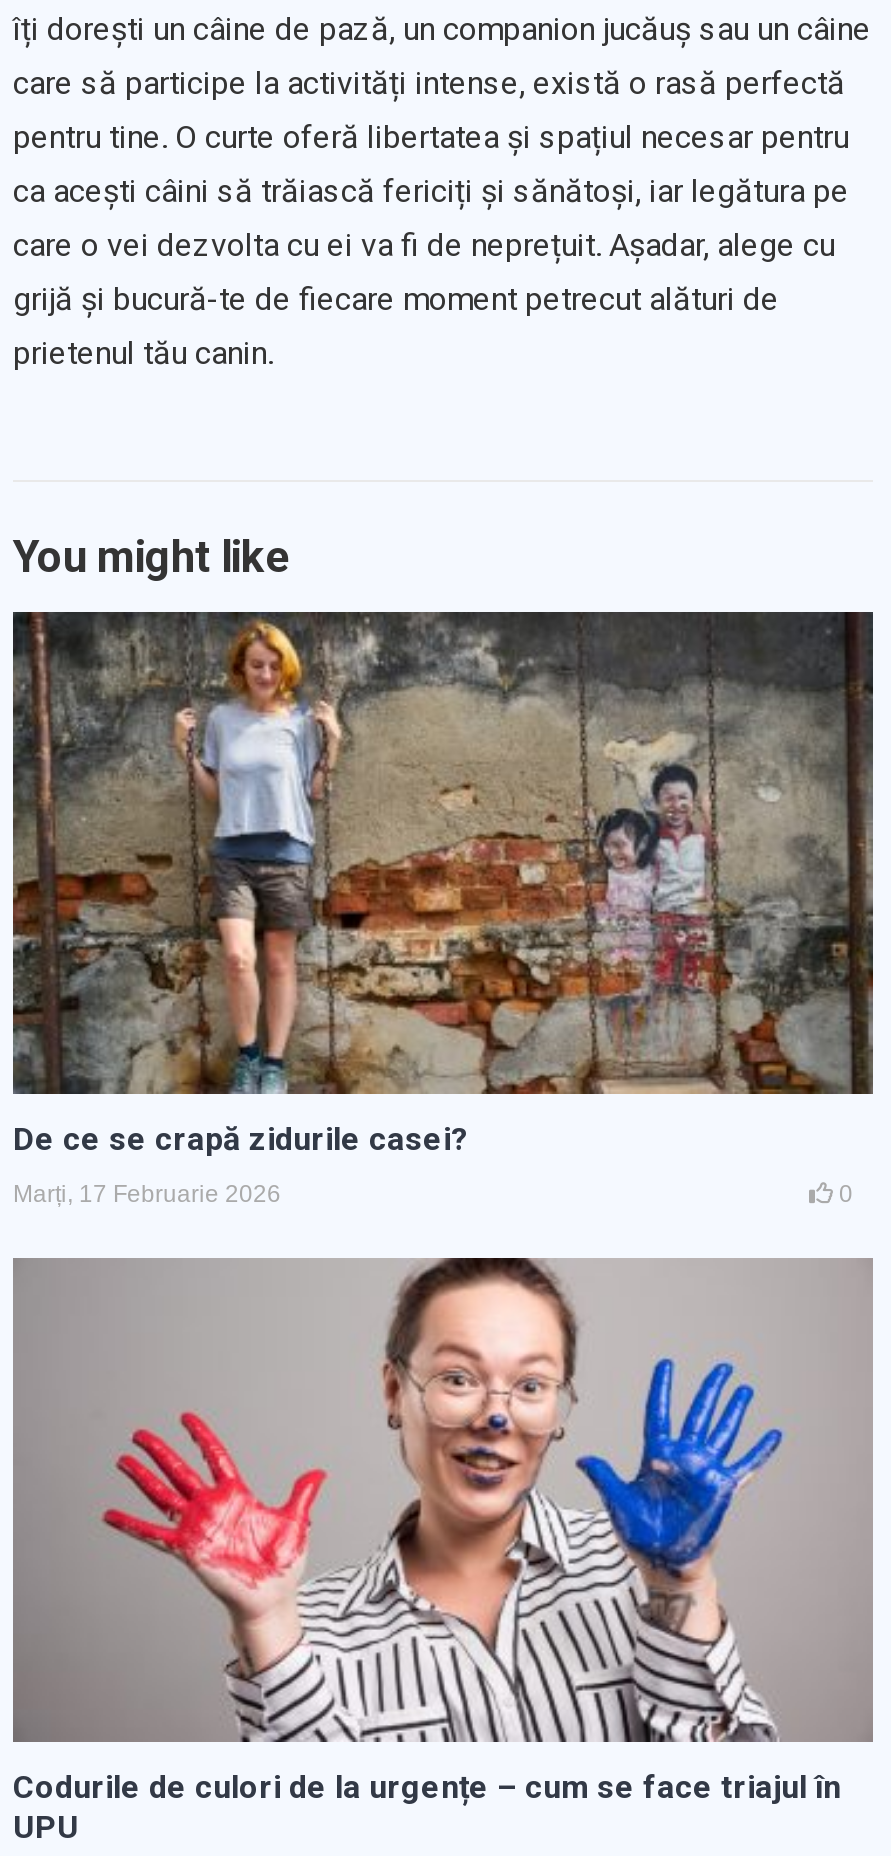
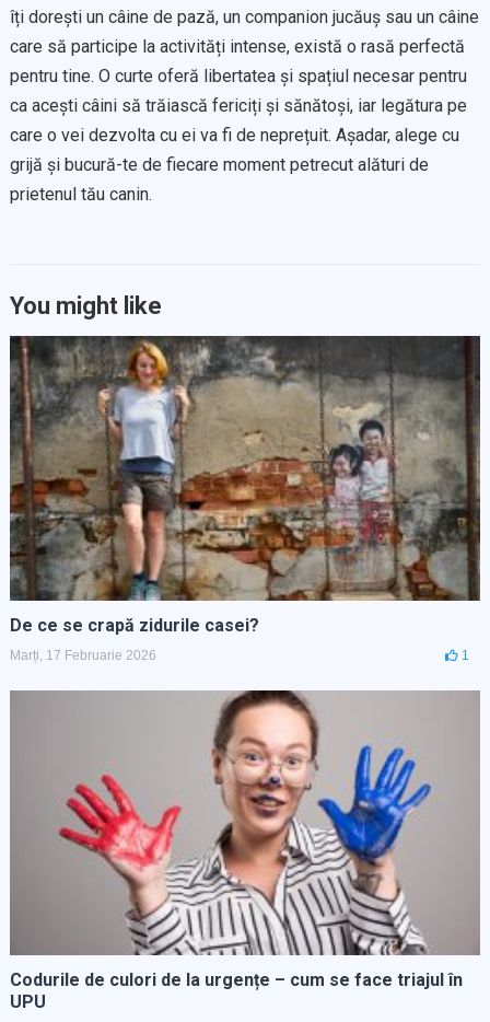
[839,1181,853,1209] 0 -> [462,648,469,663] 1

